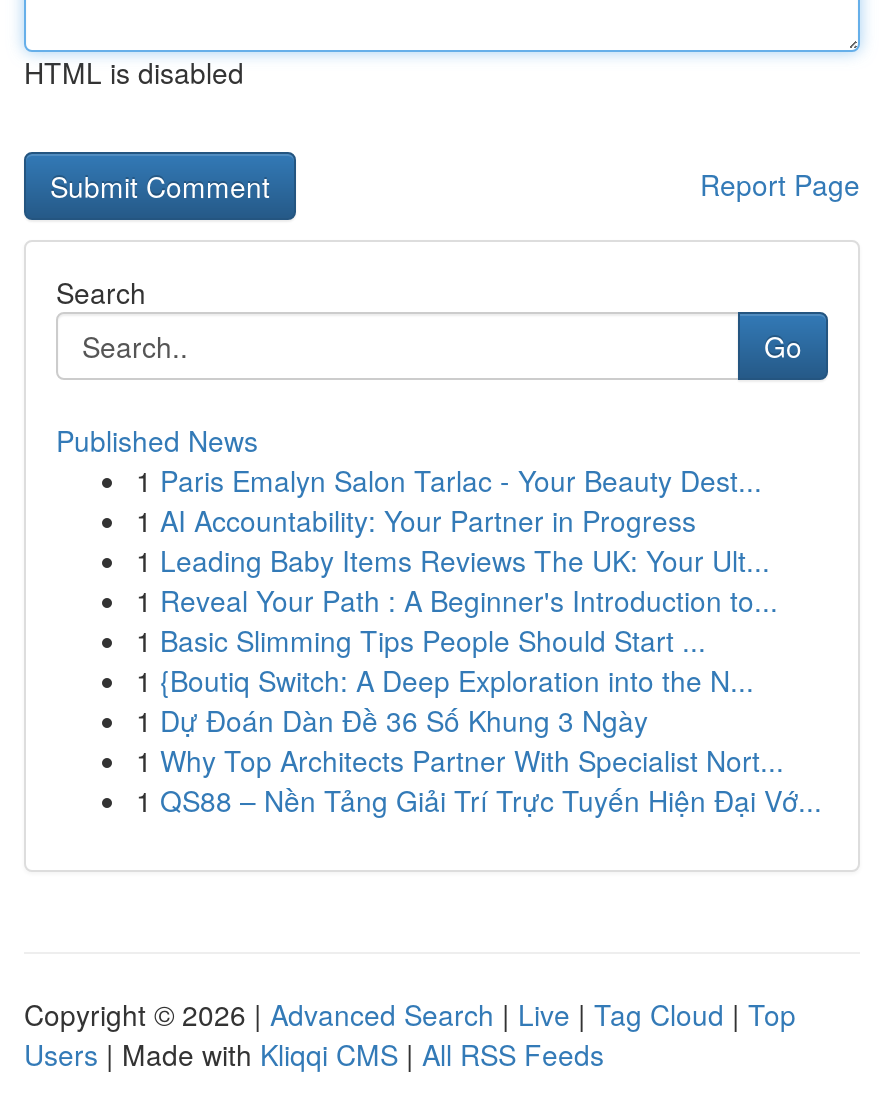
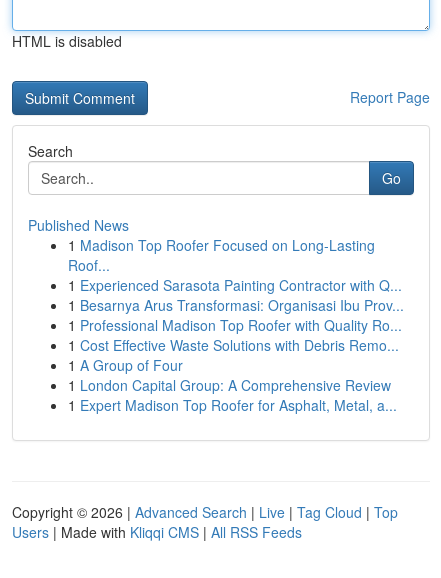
[136,460,822,820] 1 Paris Emalyn Salon Tarlac - Your Beauty Dest... | 1 AI Accountability: Your Partner in Progress | 1 Leading Baby Items Reviews The UK: Your Ult... | 1 Reveal Your Path : A Beginner's Introduction to... | 1 Basic Slimming Tips People Should Start ... | 1 {Boutiq Switch: A Deep Exploration into the N... | 1 Dự Đoán Dàn Đề 36 Số Khung 3 Ngày | 1 Why Top Architects Partner With Specialist Nort... | 1 QS88 – Nền Tảng Giải Trí Trực Tuyến Hiện Đại Vớ... -> [68,235,404,415] 1 Madison Top Roofer Focused on Long-Lasting | Roof... | 1 Experienced Sarasota Painting Contractor with Q... | 1 Besarnya Arus Transformasi: Organisasi Ibu Prov... | 1 Professional Madison Top Roofer with Quality Ro... | 1 Cost Effective Waste Solutions with Debris Remo... | 1 A Group of Four | 1 London Capital Group: A Comprehensive Review | 1 Expert Madison Top Roofer for Asphalt, Metal, a...

